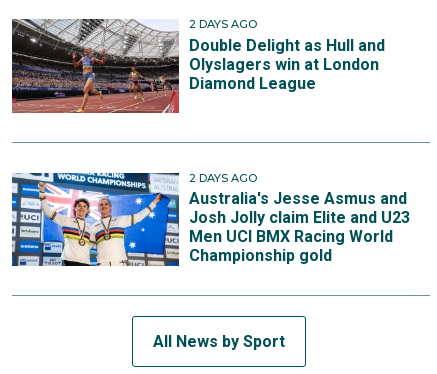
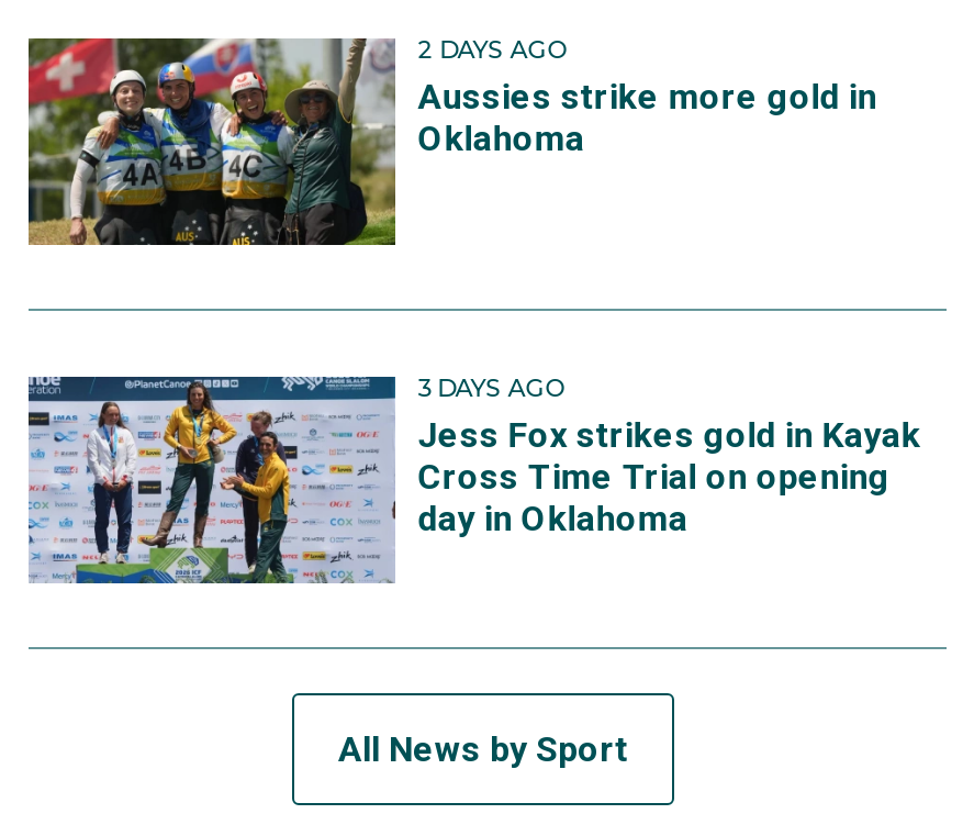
[11,18,385,114] [image] | Double Delight as Hull and | Olyslagers win at London | Diamond League -> [26,36,877,247] [image] | Aussies strike more gold in | Oklahoma
[12,171,410,267] [image] | 2 DAYS AGO | Australia's Jesse Asmus and | Josh Jolly claim Elite and U23 | Men UCI BMX Racing World | Championship gold -> [26,372,921,586] [image] | 3 DAYS AGO | Jess Fox strikes gold in Kayak | Cross Time Trial on opening | day in Oklahoma

